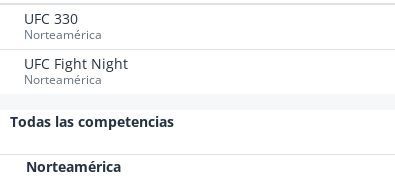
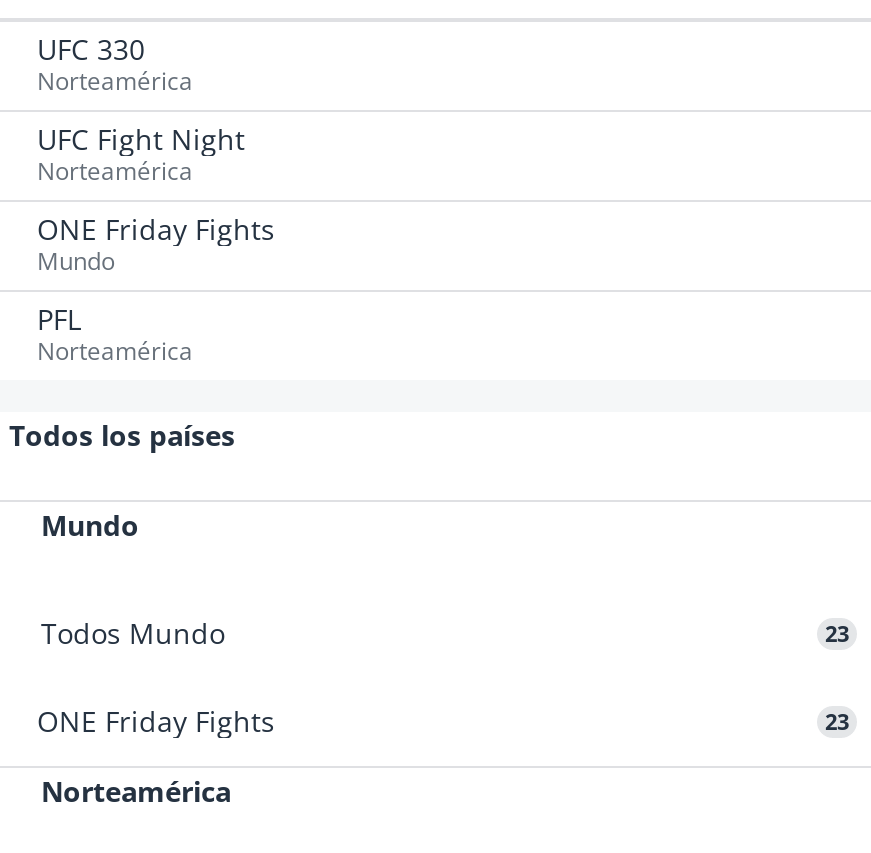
[10,112,174,131] Todas las competencias -> [9,210,849,740] ONE Friday Fights | Mundo | PFL | Norteamérica | Todos los países | Mundo | Todos Mundo | 23 | ONE Friday Fights | 23

